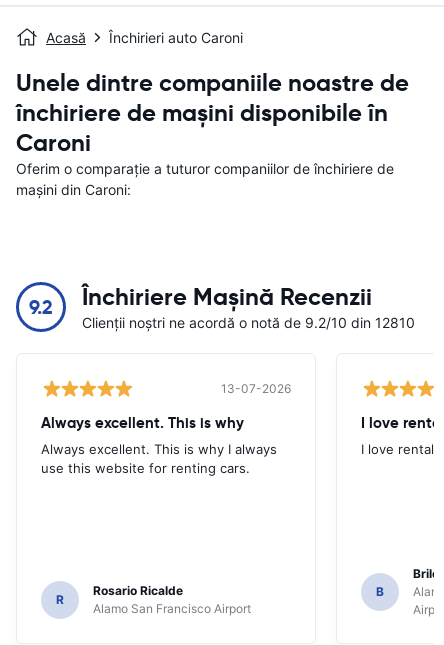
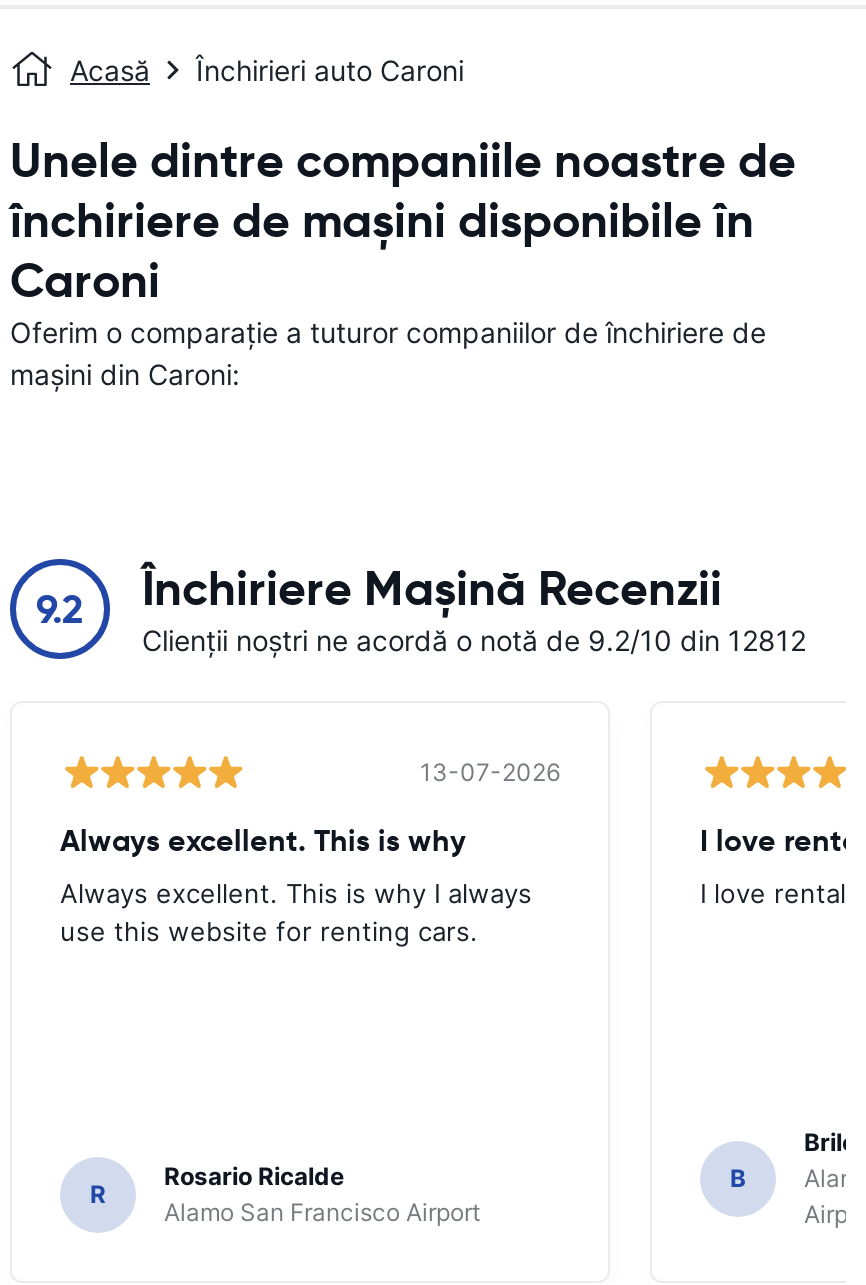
[82,314,415,331] Clienții noștri ne acordă o notă de 9.2/10 din 12810 -> [142,623,806,657] Clienții noștri ne acordă o notă de 9.2/10 din 12812

